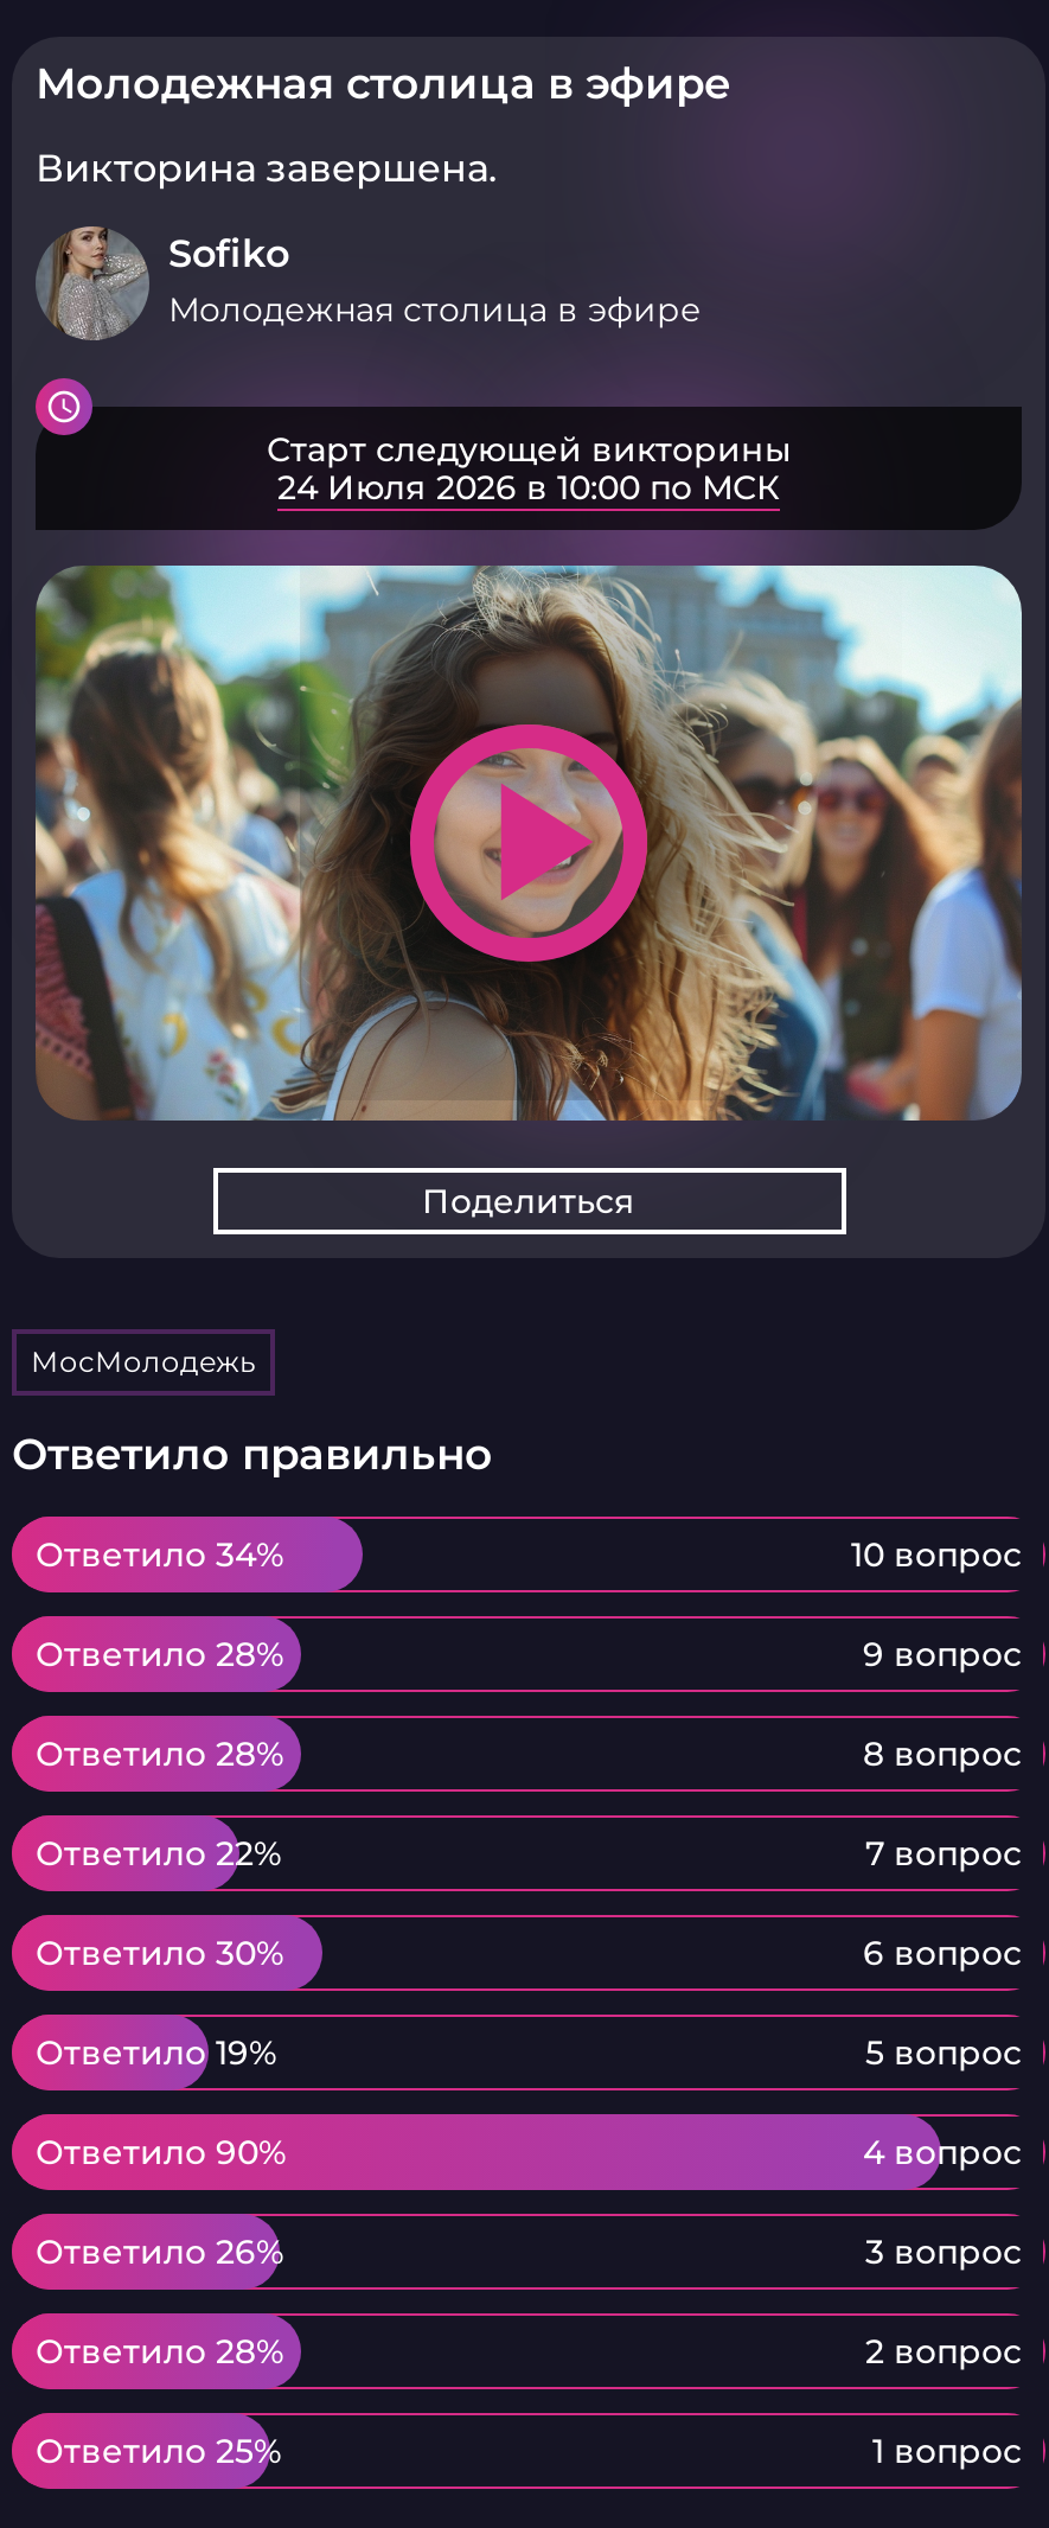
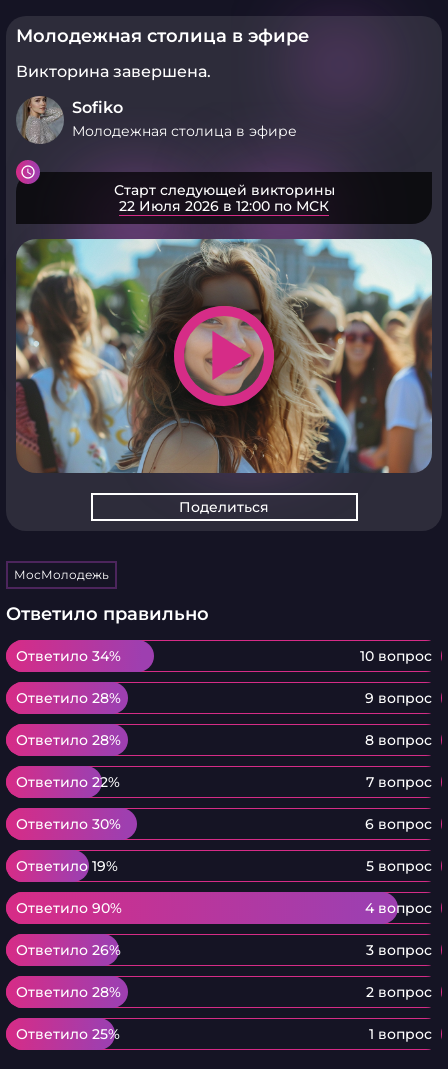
[277,466,780,509] 24 Июля 2026 в 10:00 по МСК -> [119,197,329,215] 22 Июля 2026 в 12:00 по МСК

